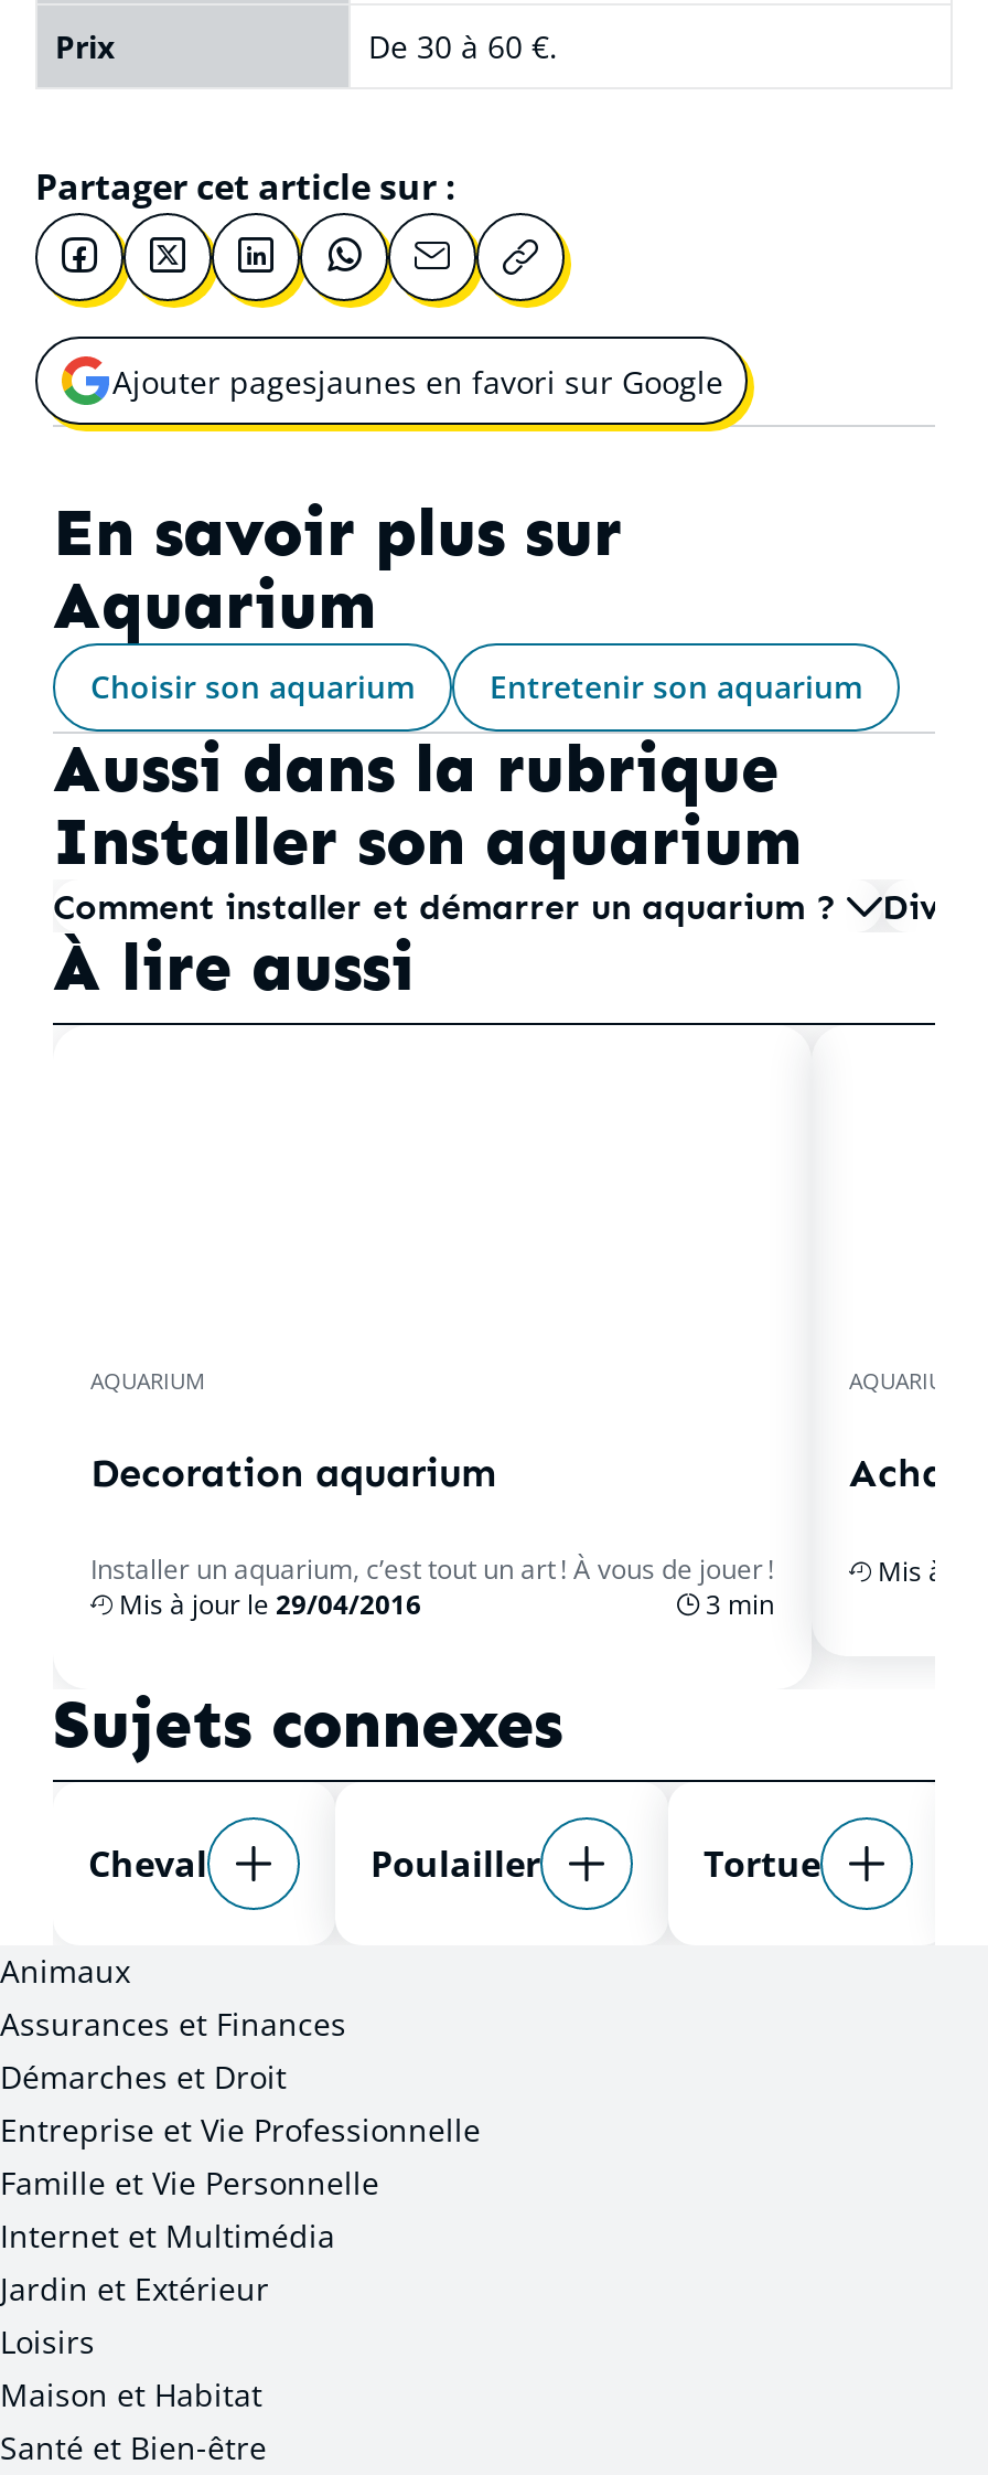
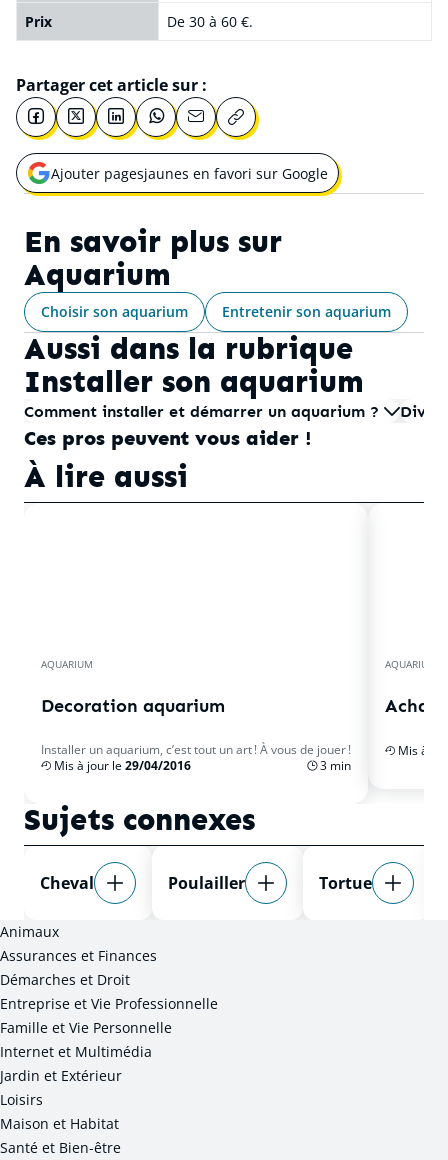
none -> [24,426,312,450] Ces pros peuvent vous aider !

